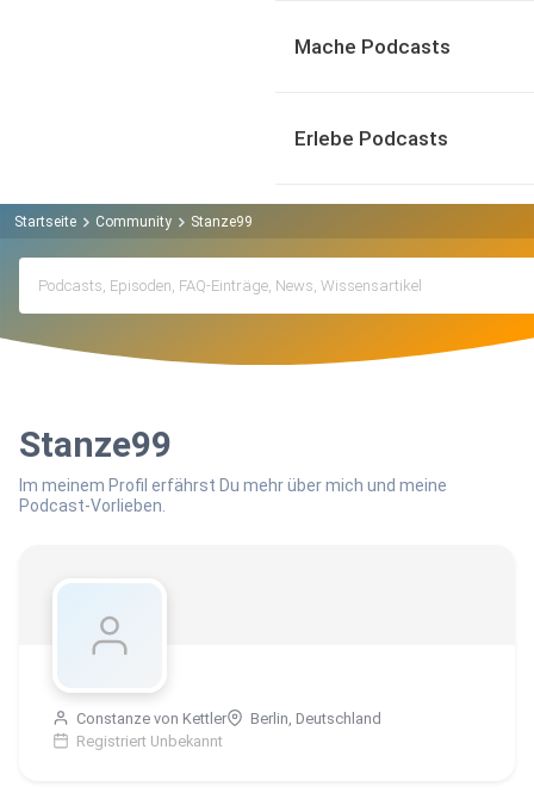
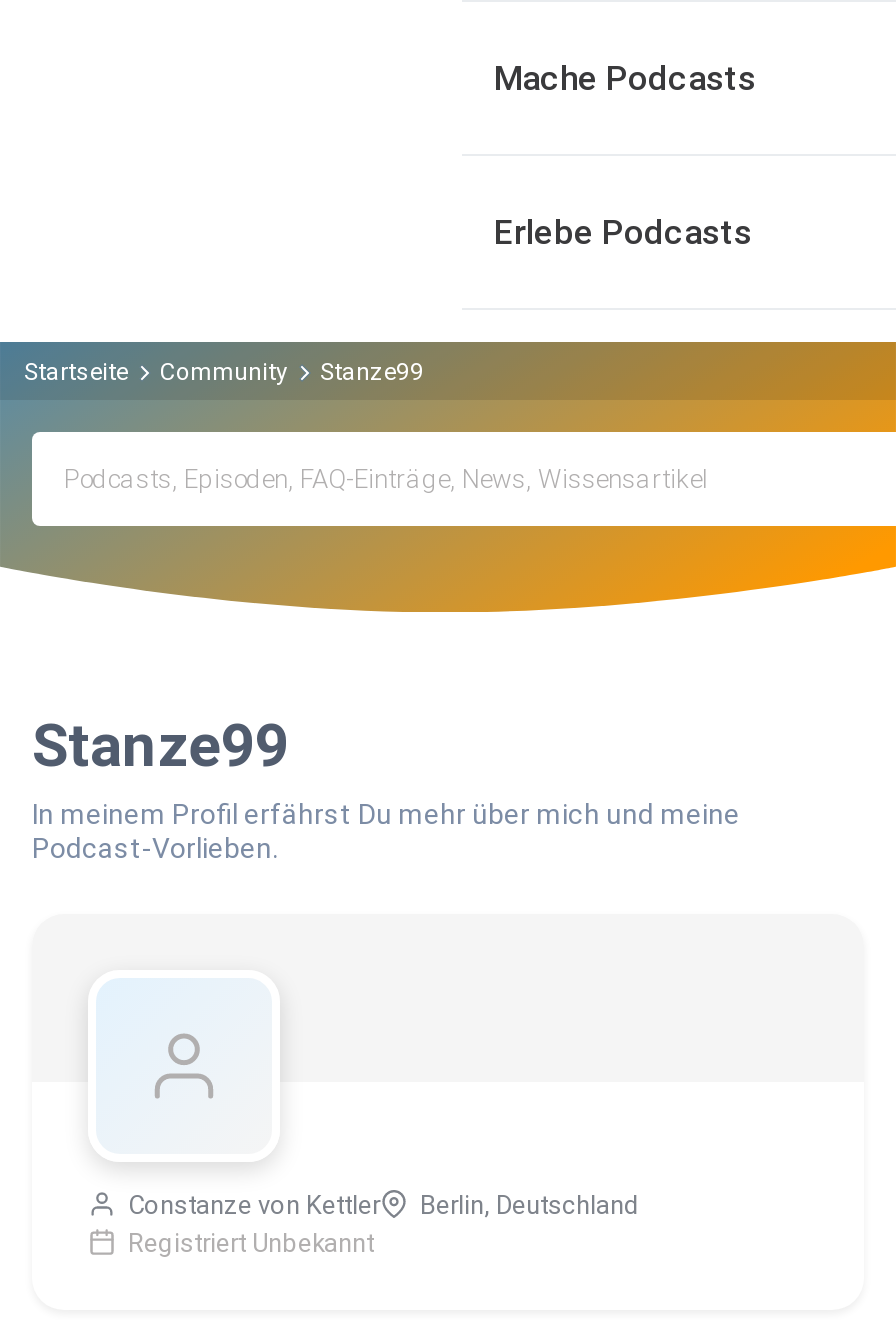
[19,476,447,495] Im meinem Profil erfährst Du mehr über mich und meine -> [32,798,740,830] In meinem Profil erfährst Du mehr über mich und meine

